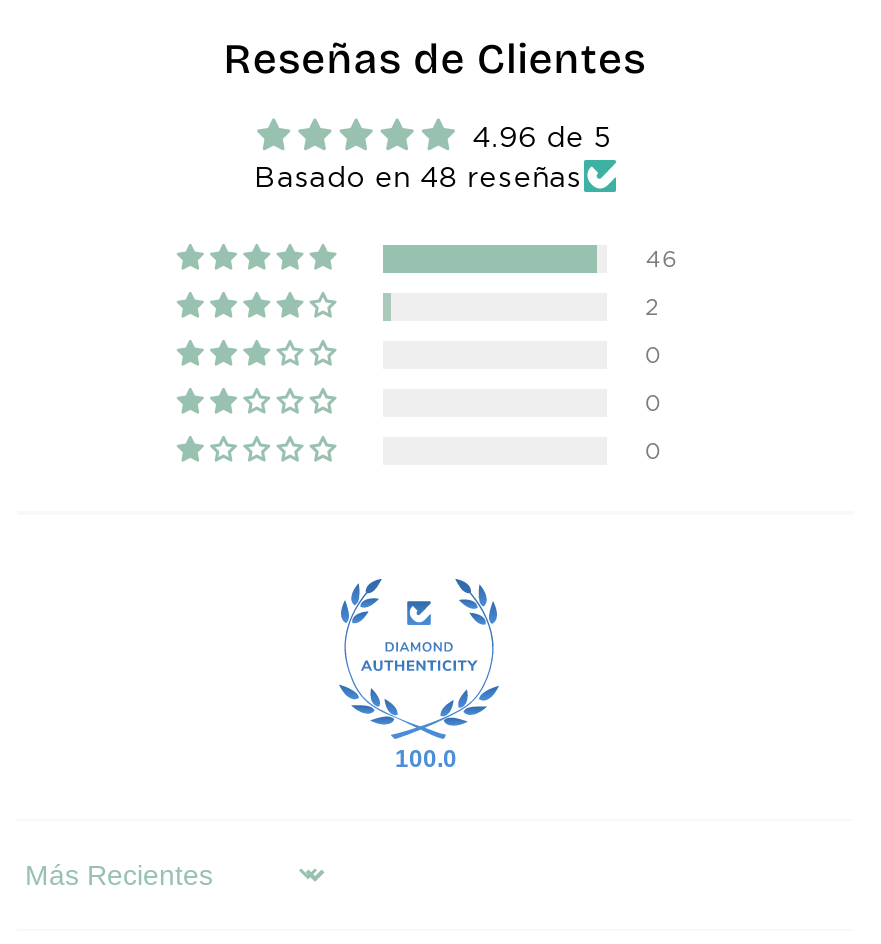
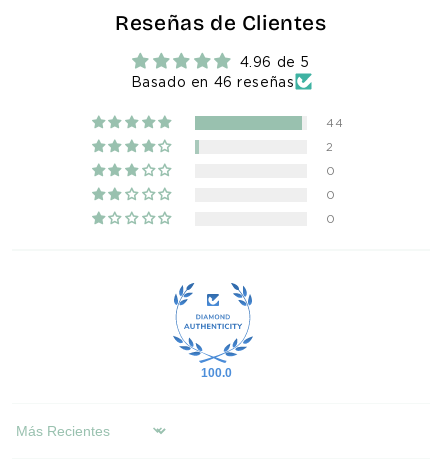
[254,161,582,191] Basado en 48 reseñas -> [130,74,294,89] Basado en 46 reseñas
[645,247,680,271] 46 -> [326,117,343,129] 44

